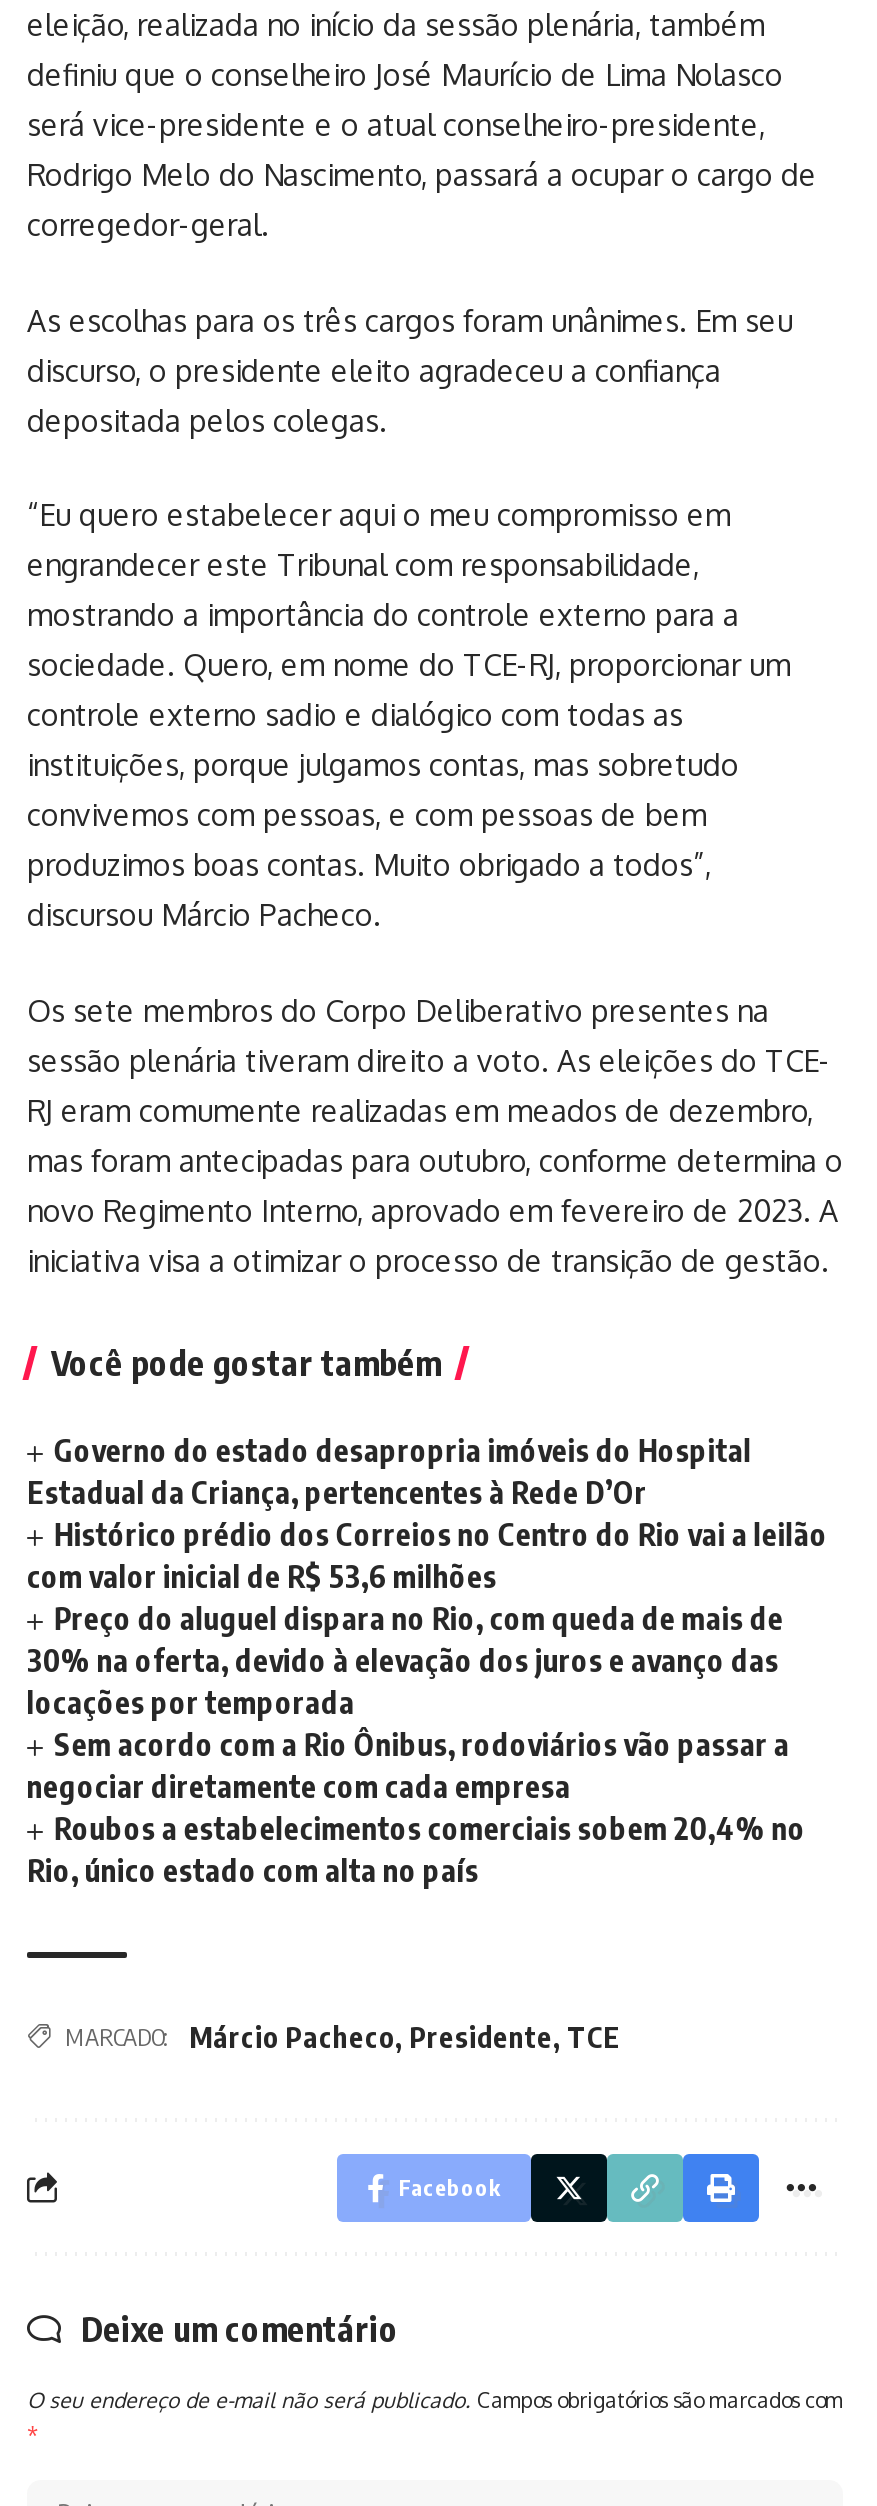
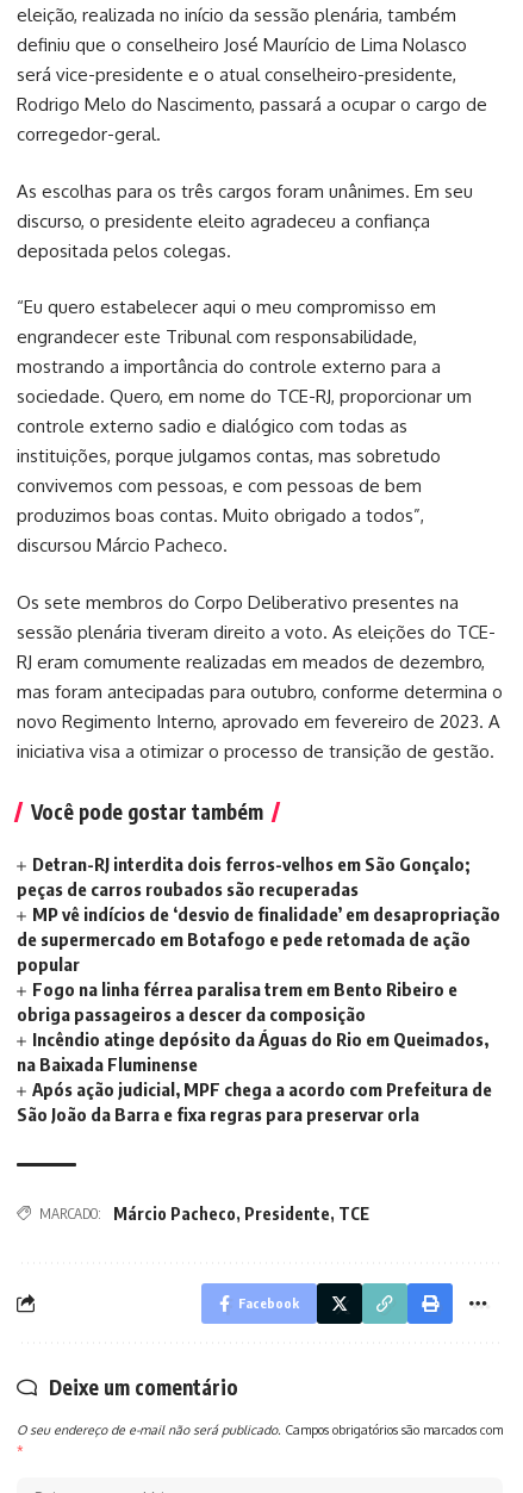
[27,1432,828,1888] Governo do estado desapropria imóveis do Hospital | Estadual da Criança, pertencentes à Rede D’Or | Histórico prédio dos Correios no Centro do Rio vai a leilão | com valor inicial de R$ 53,6 milhões | Preço do aluguel dispara no Rio, com queda de mais de | 30% na oferta, devido à elevação dos juros e avanço das | locações por temporada | Sem acordo com a Rio Ônibus, rodoviários vão passar a | negociar diretamente com cada empresa | Roubos a estabelecimentos comerciais sobem 20,4% no | Rio, único estado com alta no país -> [17,853,501,1125] Detran-RJ interdita dois ferros-velhos em São Gonçalo; | peças de carros roubados são recuperadas | MP vê indícios de ‘desvio de finalidade’ em desapropriação | de supermercado em Botafogo e pede retomada de ação | popular | Fogo na linha férrea paralisa trem em Bento Ribeiro e | obriga passageiros a descer da composição | Incêndio atinge depósito da Águas do Rio em Queimados, | na Baixada Fluminense | Após ação judicial, MPF chega a acordo com Prefeitura de | São João da Barra e fixa regras para preservar orla

